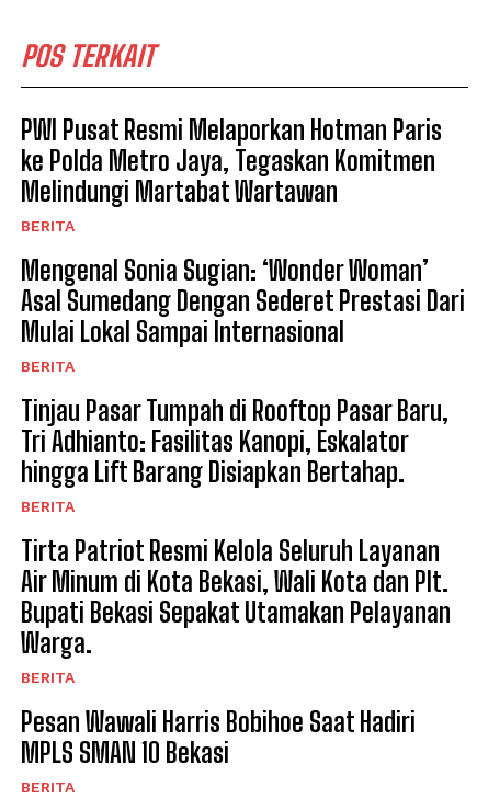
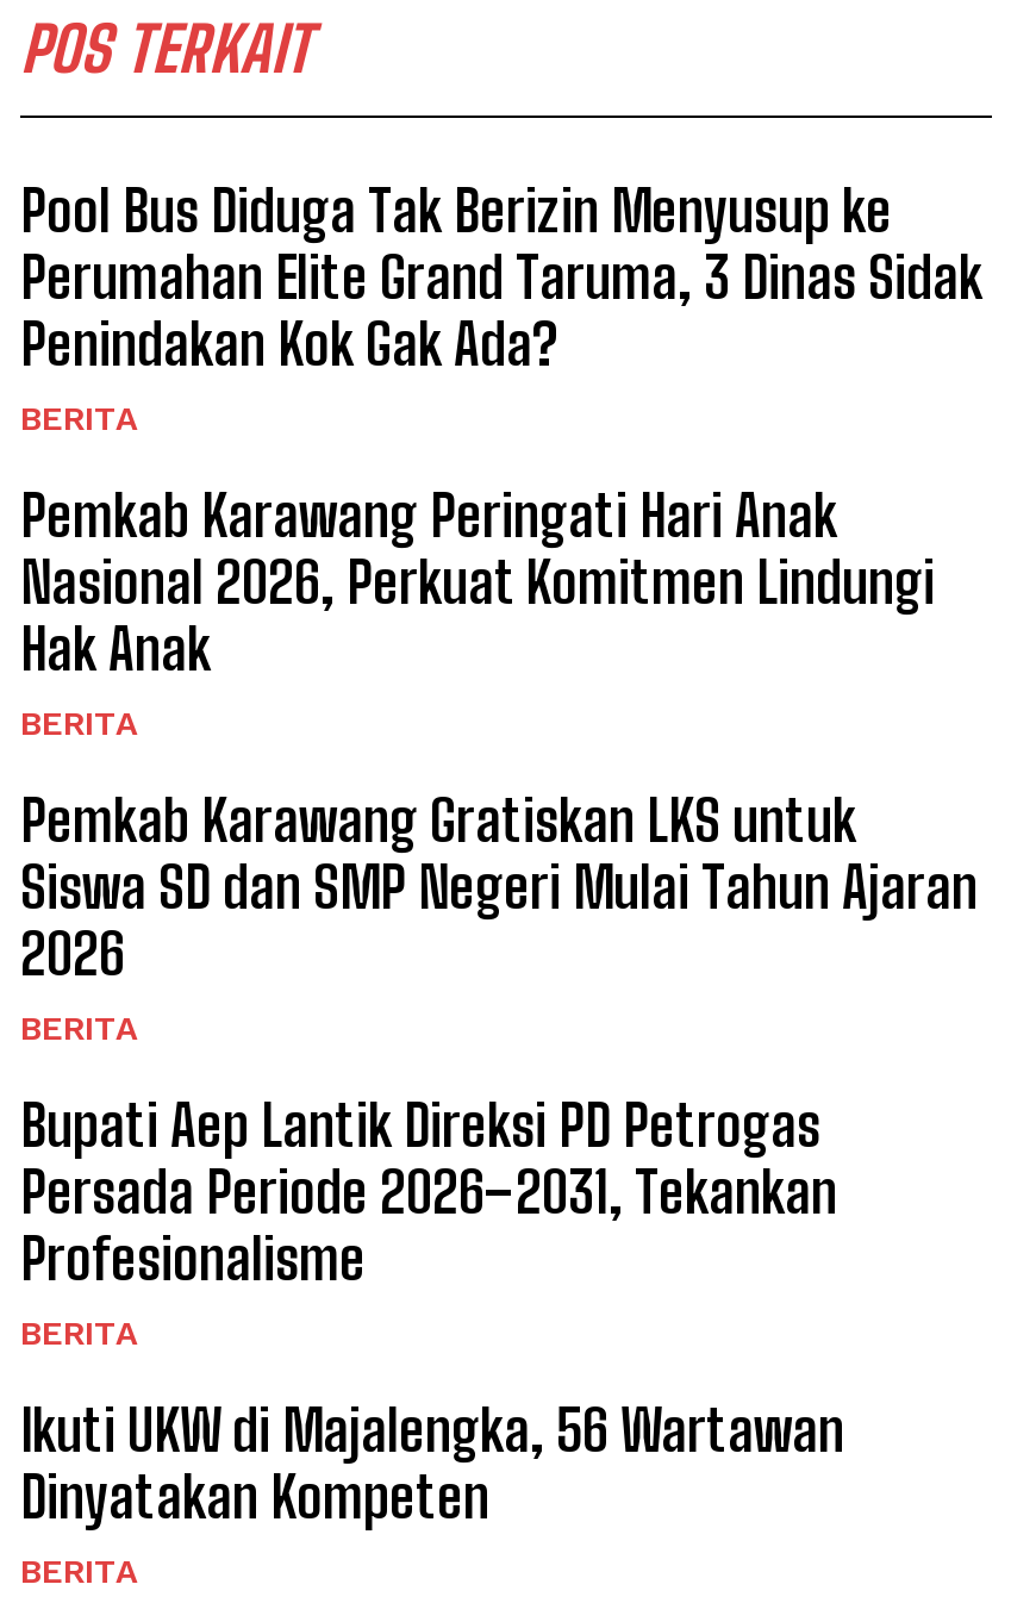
[21,114,442,207] PWI Pusat Resmi Melaporkan Hotman Paris | ke Polda Metro Jaya, Tegaskan Komitmen | Melindungi Martabat Wartawan -> [20,176,982,378] Pool Bus Diduga Tak Berizin Menyusup ke | Perumahan Elite Grand Taruma, 3 Dinas Sidak | Penindakan Kok Gak Ada?
[21,255,465,348] Mengenal Sonia Sugian: ‘Wonder Woman’ | Asal Sumedang Dengan Sederet Prestasi Dari | Mulai Lokal Sampai Internasional -> [20,481,935,683] Pemkab Karawang Peringati Hari Anak | Nasional 2026, Perkuat Komitmen Lindungi | Hak Anak
[21,395,448,488] Tinjau Pasar Tumpah di Rooftop Pasar Baru, | Tri Adhianto: Fasilitas Kanopi, Eskalator | hingga Lift Barang Disiapkan Bertahap. -> [20,786,978,988] Pemkab Karawang Gratiskan LKS untuk | Siswa SD dan SMP Negeri Mulai Tahun Ajaran | 2026
[21,535,451,659] Tirta Patriot Resmi Kelola Seluruh Layanan | Air Minum di Kota Bekasi, Wali Kota dan Plt. | Bupati Bekasi Sepakat Utamakan Pelayanan | Warga. -> [20,1090,837,1293] Bupati Aep Lantik Direksi PD Petrogas | Persada Periode 2026–2031, Tekankan | Profesionalisme
[21,706,416,769] Pesan Wawali Harris Bobihoe Saat Hadiri | MPLS SMAN 10 Bekasi -> [20,1395,844,1531] Ikuti UKW di Majalengka, 56 Wartawan | Dinyatakan Kompeten

